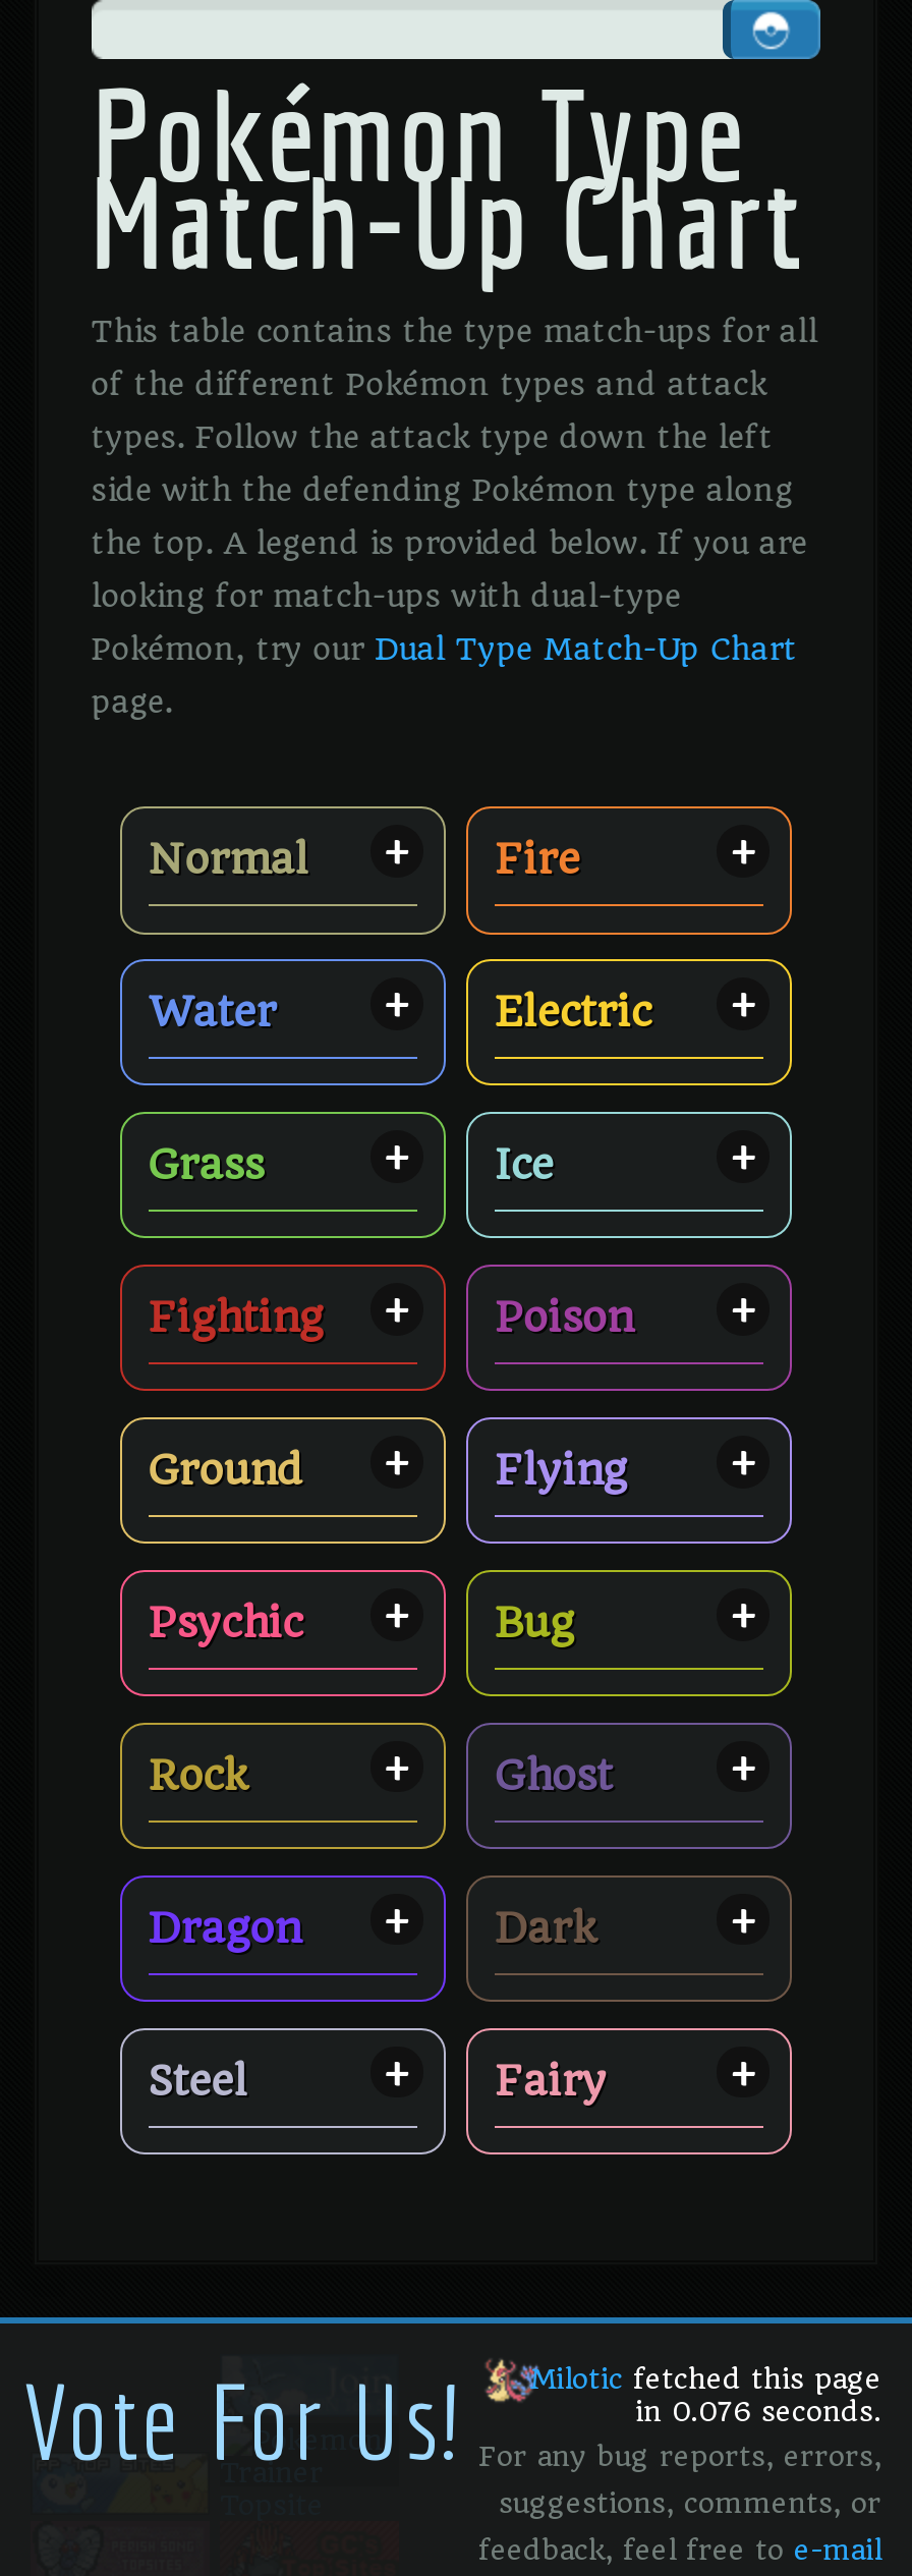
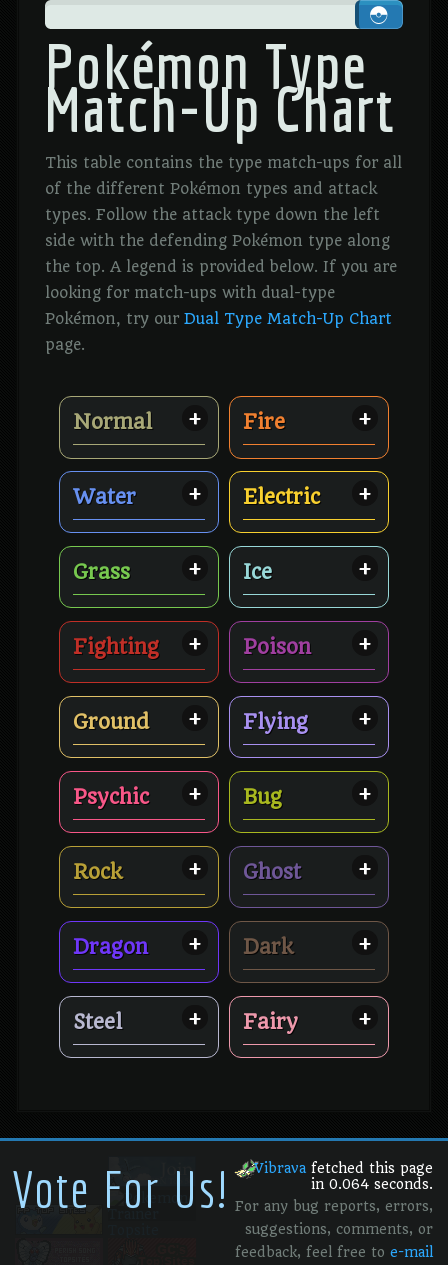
[529,2361,881,2394] Milotic fetched this page -> [254,1160,433,1176] Vibrava fetched this page
[635,2394,881,2427] in 0.076 seconds. -> [311,1176,433,1192] in 0.064 seconds.

